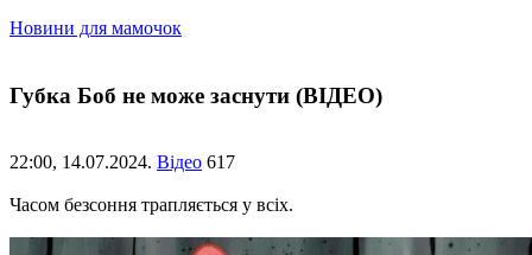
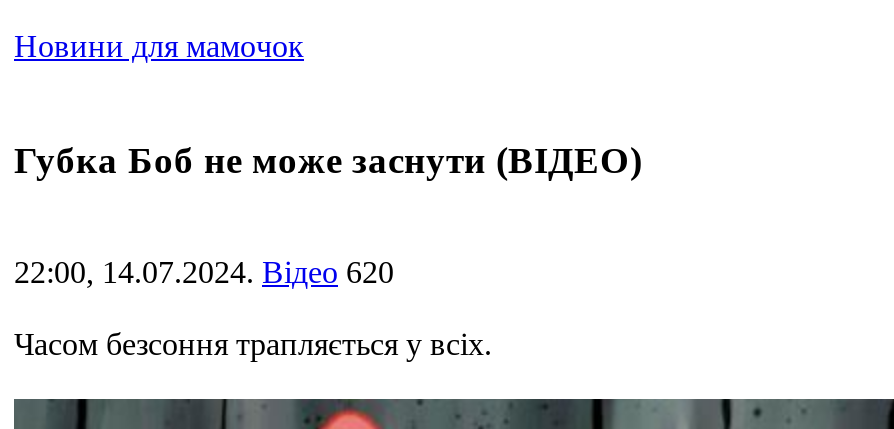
[9,152,235,172] 22:00, 14.07.2024. Відео 617 -> [14,256,394,290] 22:00, 14.07.2024. Відео 620

